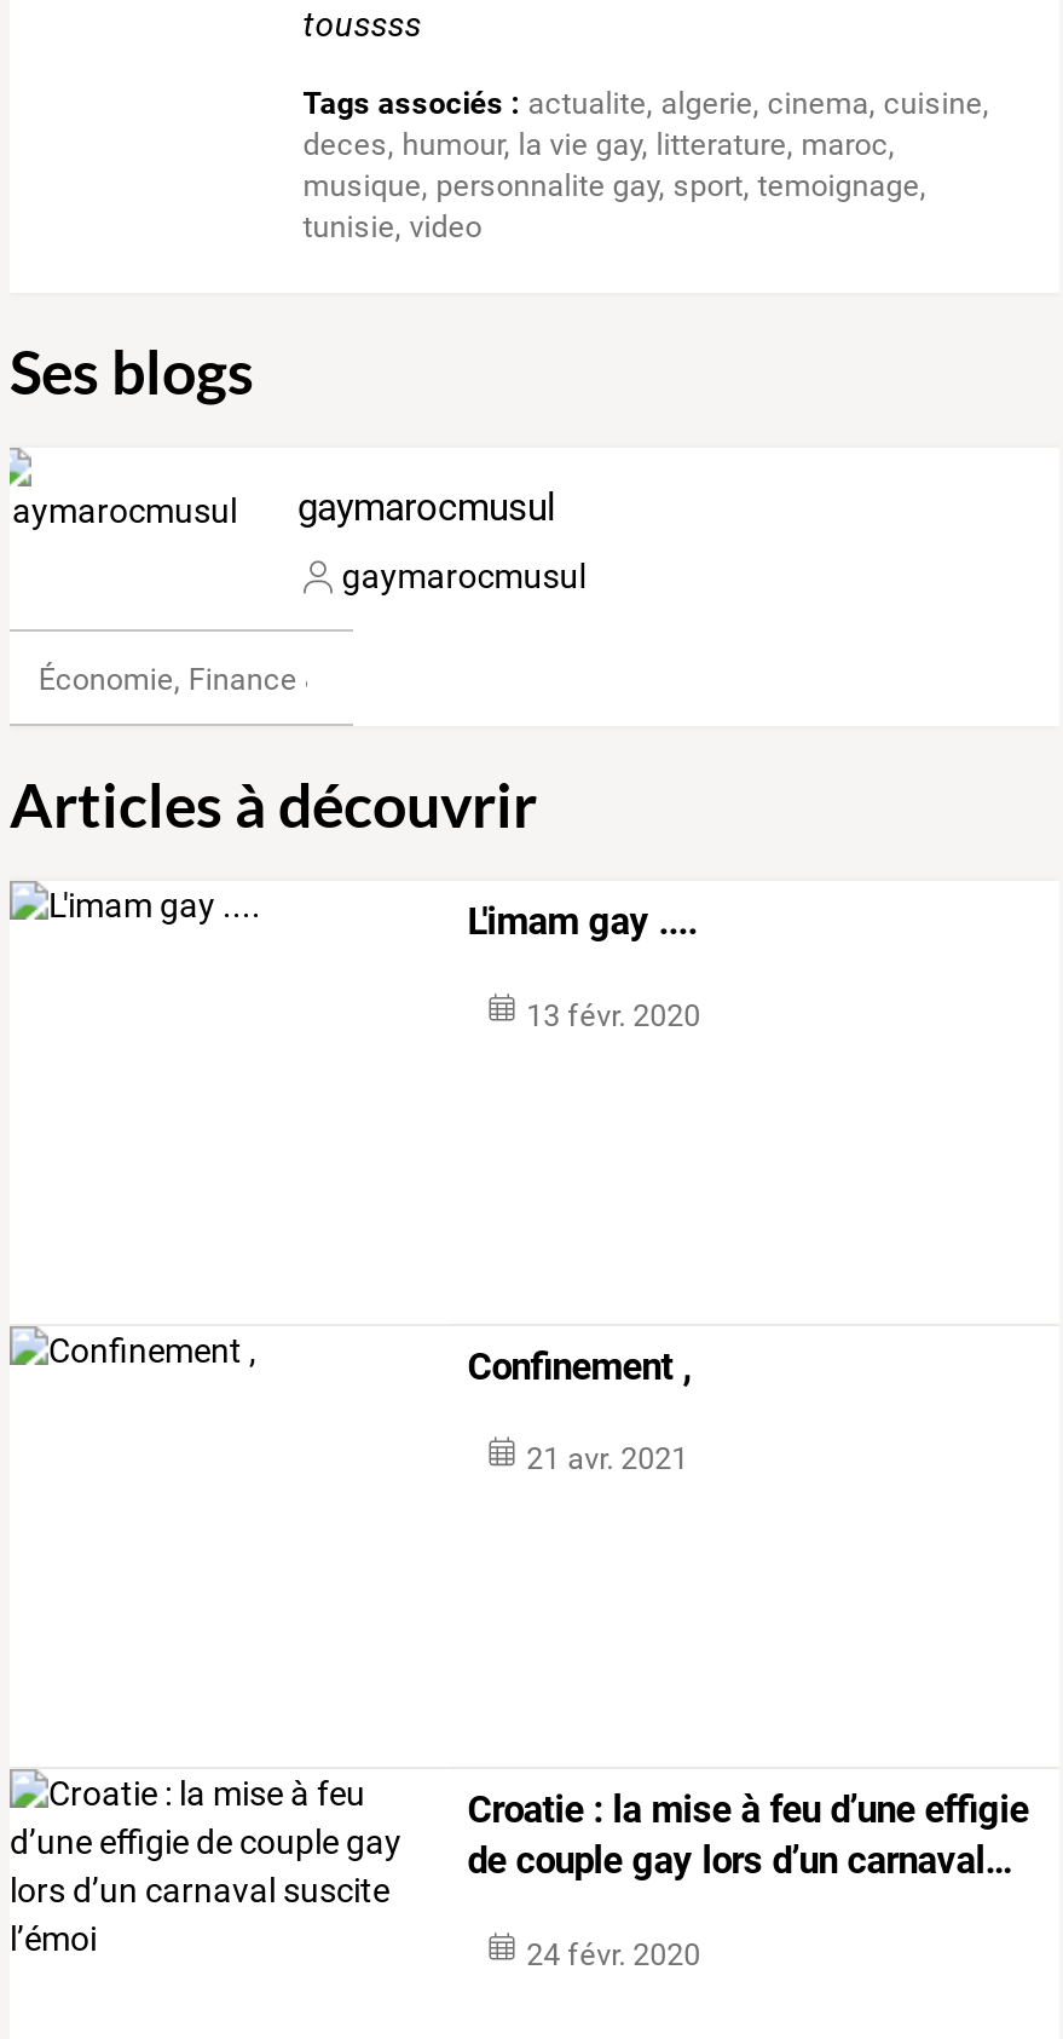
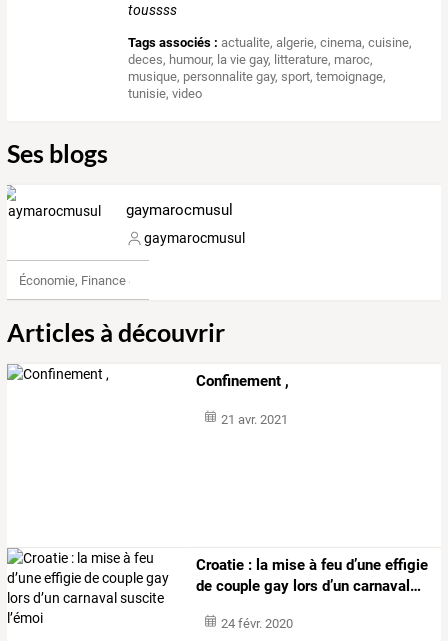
[468,901,701,1034] L'imam gay .... | 13 févr. 2020 -> none

